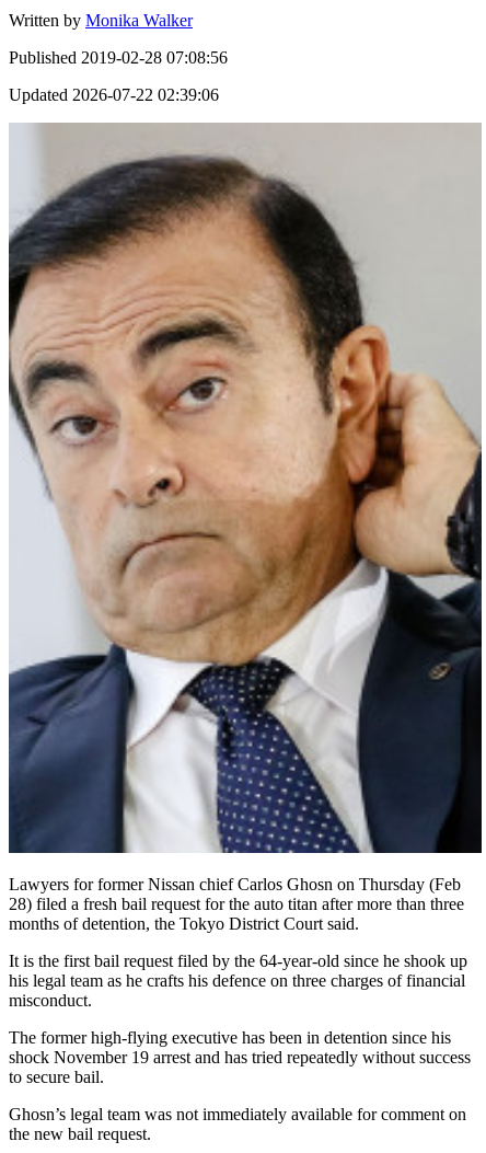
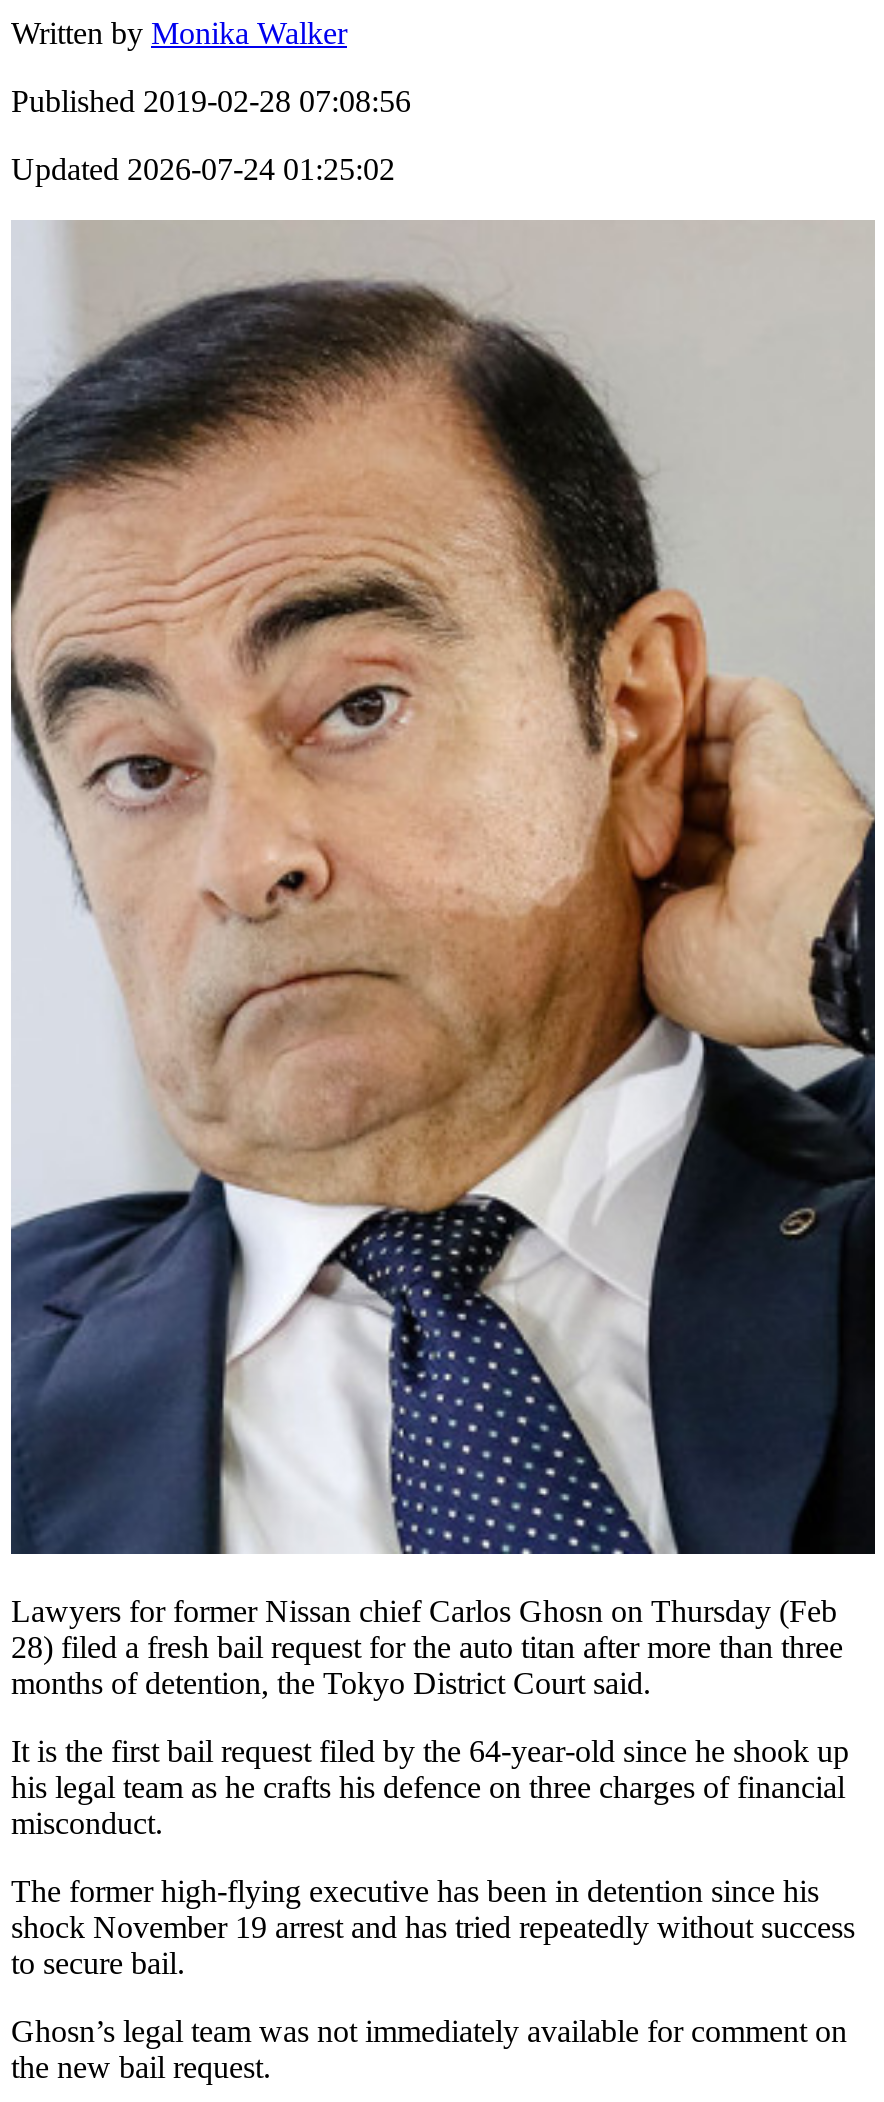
[9,85,219,104] Updated 2026-07-22 02:39:06 -> [11,151,395,185] Updated 2026-07-24 01:25:02

